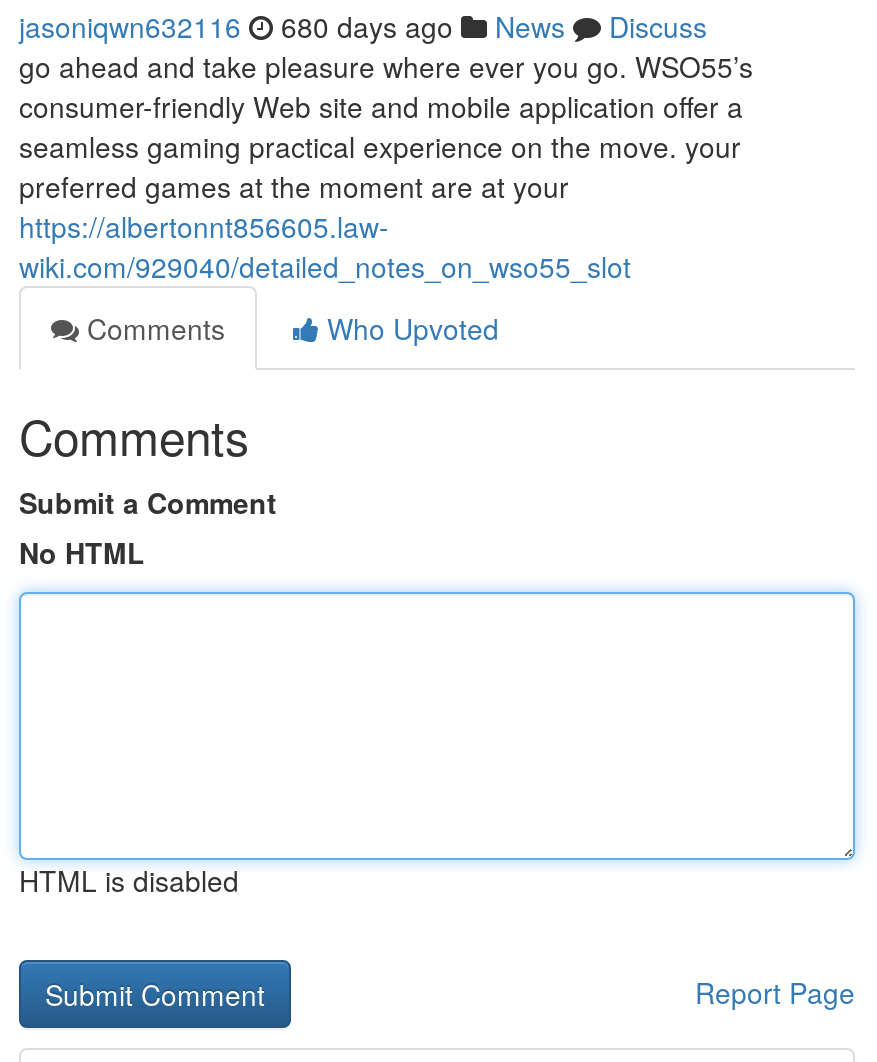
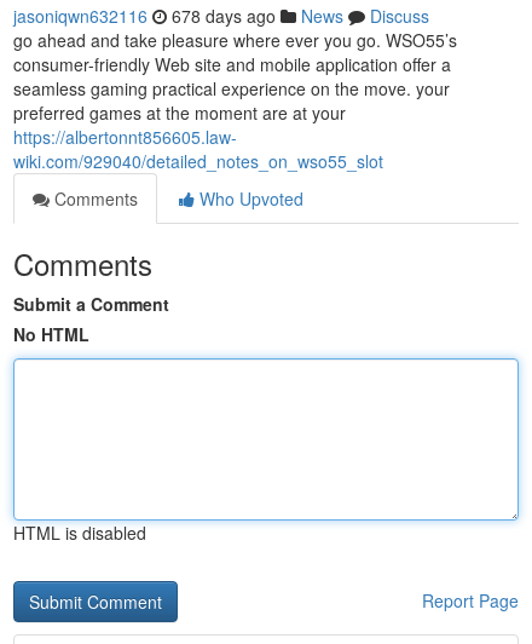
[19,6,707,46] jasoniqwn632116 680 days ago News Discuss -> [13,4,429,28] jasoniqwn632116 678 days ago News Discuss

